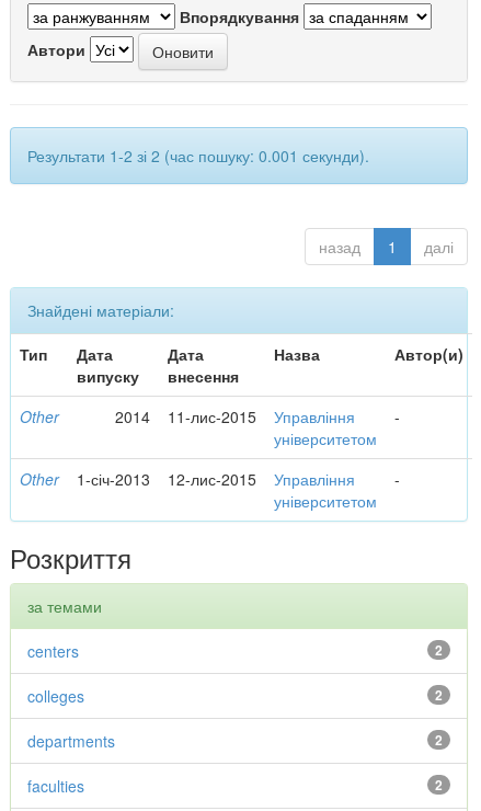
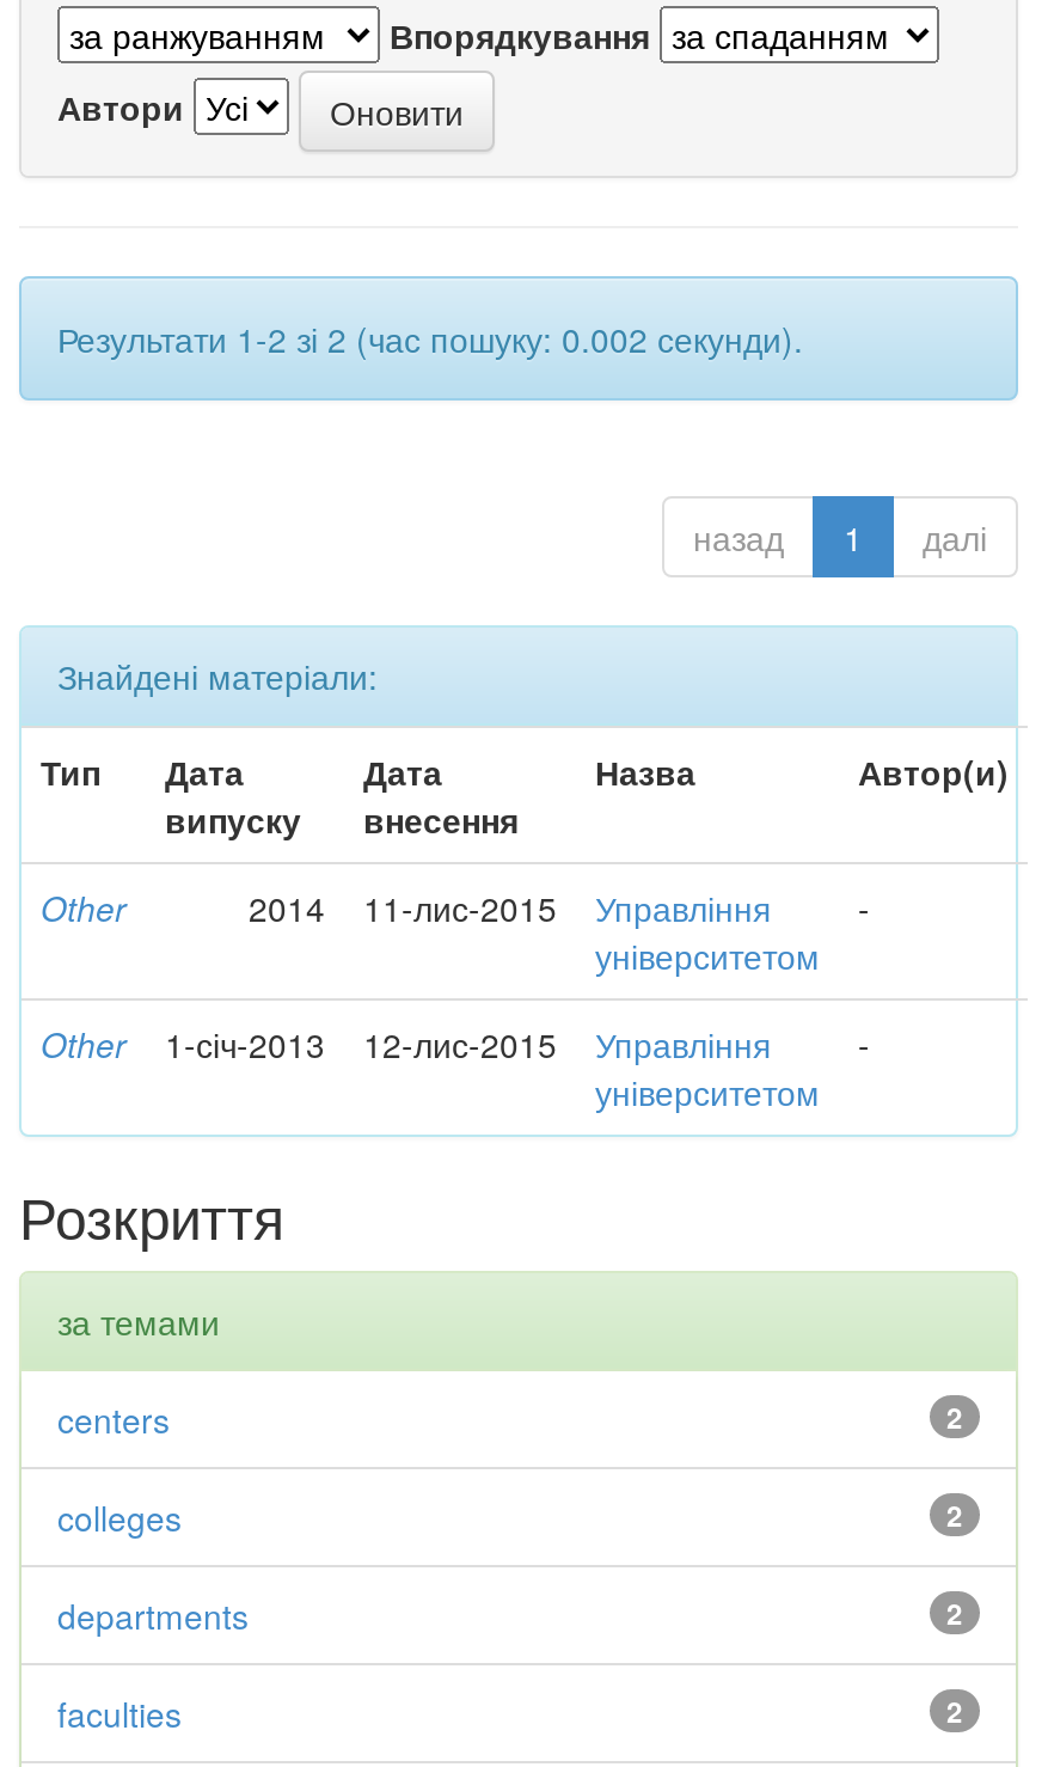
[27,145,369,167] Результати 1-2 зі 2 (час пошуку: 0.001 секунди). -> [57,314,803,362] Результати 1-2 зі 2 (час пошуку: 0.002 секунди).

